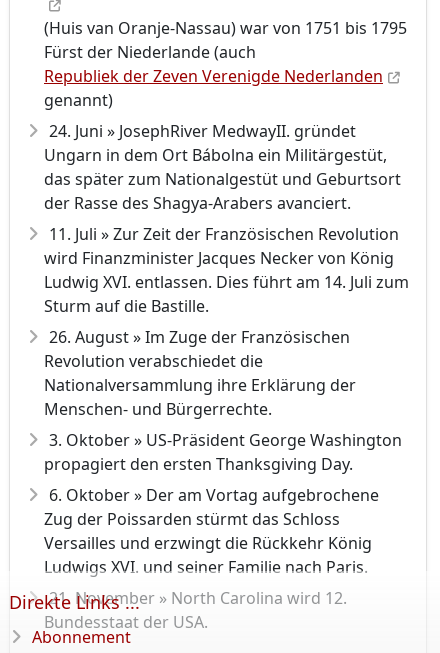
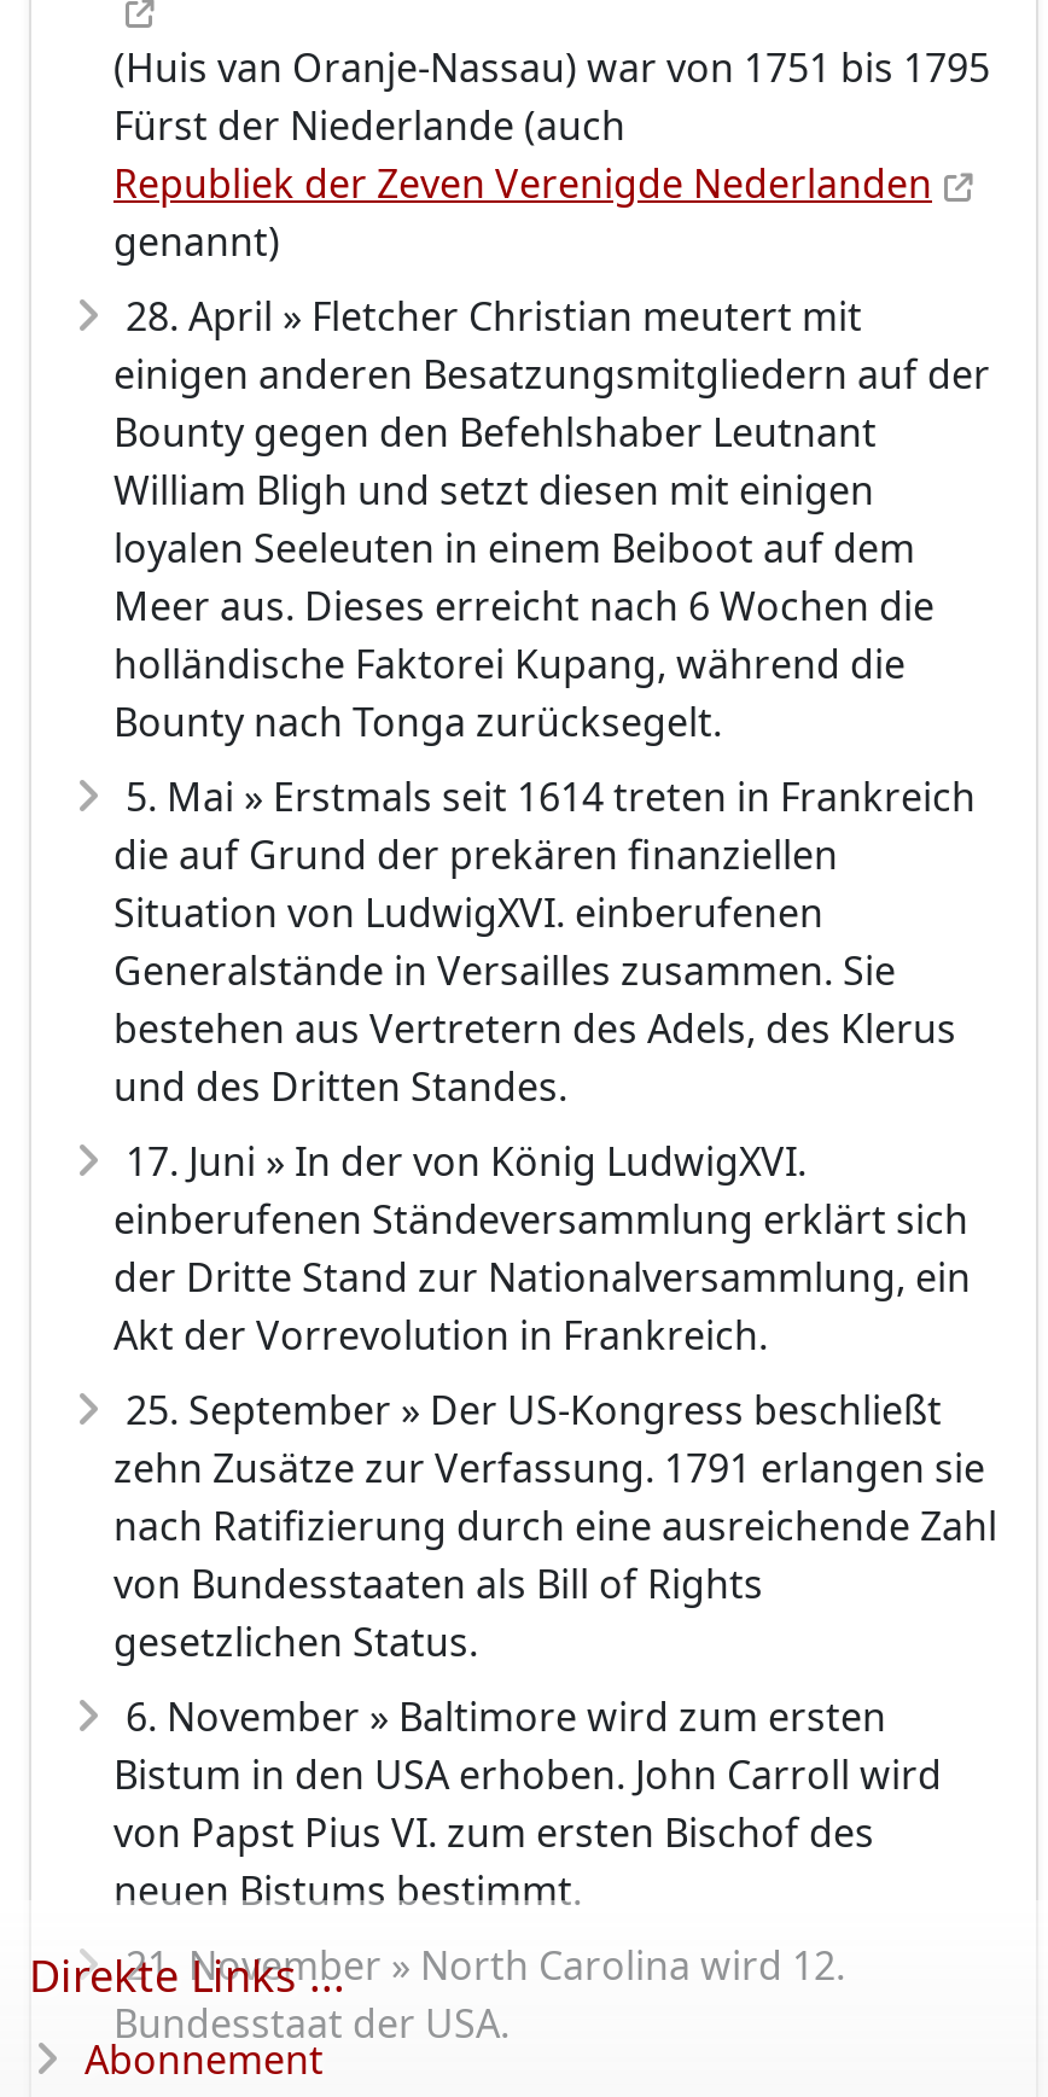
[44,120,409,578] 24. Juni » JosephRiver MedwayII. gründet | Ungarn in dem Ort Bábolna ein Militärgestüt, | das später zum Nationalgestüt und Geburtsort | der Rasse des Shagya-Arabers avanciert. | 11. Juli » Zur Zeit der Französischen Revolution | wird Finanzminister Jacques Necker von König | Ludwig XVI. entlassen. Dies führt am 14. Juli zum | Sturm auf die Bastille. | 26. August » Im Zuge der Französischen | Revolution verabschiedet die | Nationalversammlung ihre Erklärung der | Menschen- und Bürgerrechte. | 3. Oktober » US-Präsident George Washington | propagiert den ersten Thanksgiving Day. | 6. Oktober » Der am Vortag aufgebrochene | Zug der Poissarden stürmt das Schloss | Versailles und erzwingt die Rückkehr König | Ludwigs XVI. und seiner Familie nach Paris. -> [113,290,997,1917] 28. April » Fletcher Christian meutert mit | einigen anderen Besatzungsmitgliedern auf der | Bounty gegen den Befehlshaber Leutnant | William Bligh und setzt diesen mit einigen | loyalen Seeleuten in einem Beiboot auf dem | Meer aus. Dieses erreicht nach 6 Wochen die | holländische Faktorei Kupang, während die | Bounty nach Tonga zurücksegelt. | 5. Mai » Erstmals seit 1614 treten in Frankreich | die auf Grund der prekären finanziellen | Situation von LudwigXVI. einberufenen | Generalstände in Versailles zusammen. Sie | bestehen aus Vertretern des Adels, des Klerus | und des Dritten Standes. | 17. Juni » In der von König LudwigXVI. | einberufenen Ständeversammlung erklärt sich | der Dritte Stand zur Nationalversammlung, ein | Akt der Vorrevolution in Frankreich. | 25. September » Der US-Kongress beschließt | zehn Zusätze zur Verfassung. 1791 erlangen sie | nach Ratifizierung durch eine ausreichende Zahl | von Bundesstaaten als Bill of Rights | gesetzlichen Status. | 6. November » Baltimore wird zum ersten | Bistum in den USA erhoben. John Carroll wird | von Papst Pius VI. zum ersten Bischof des | neuen Bistums bestimmt.

